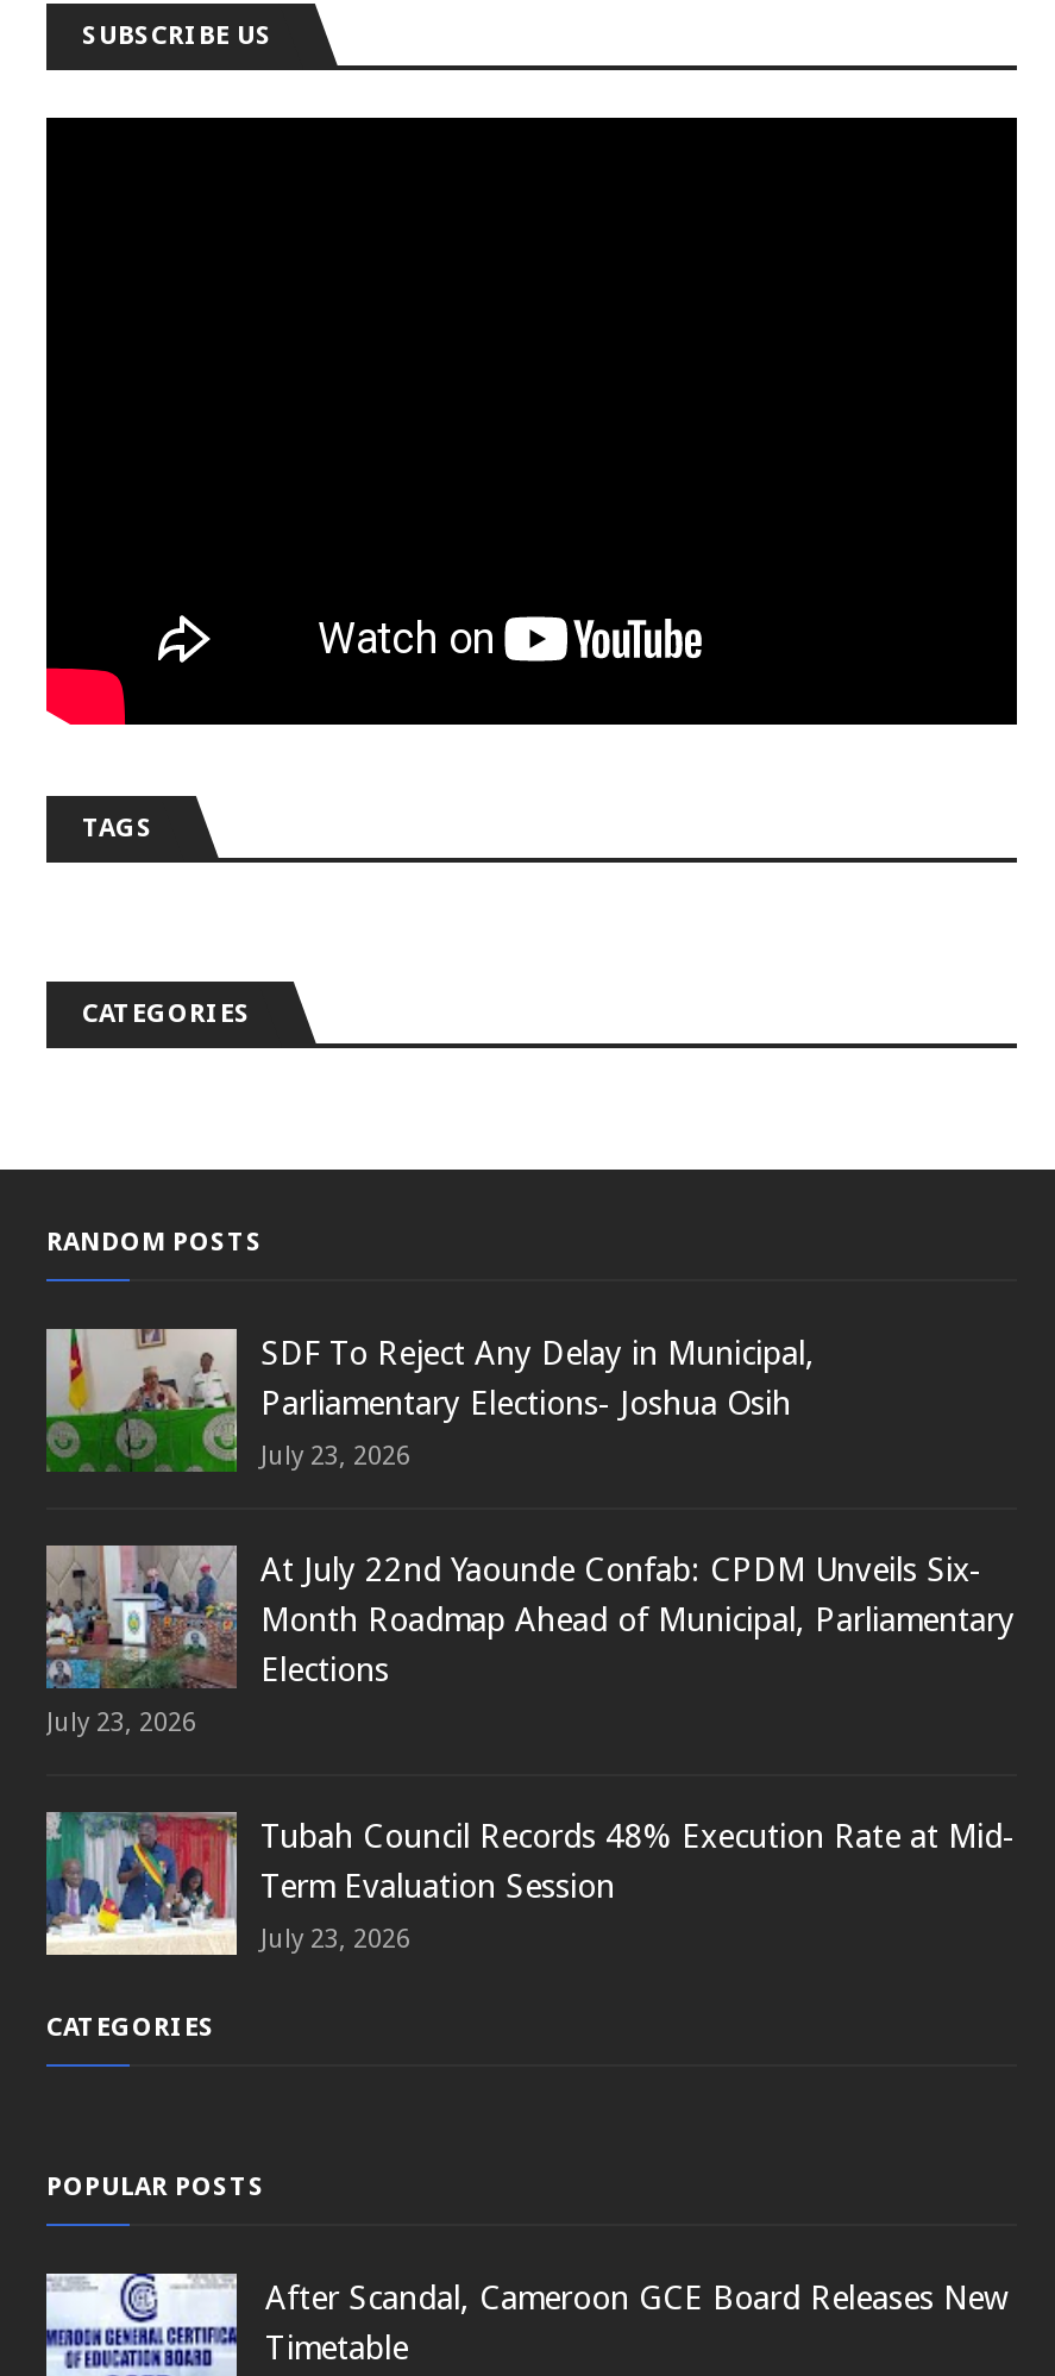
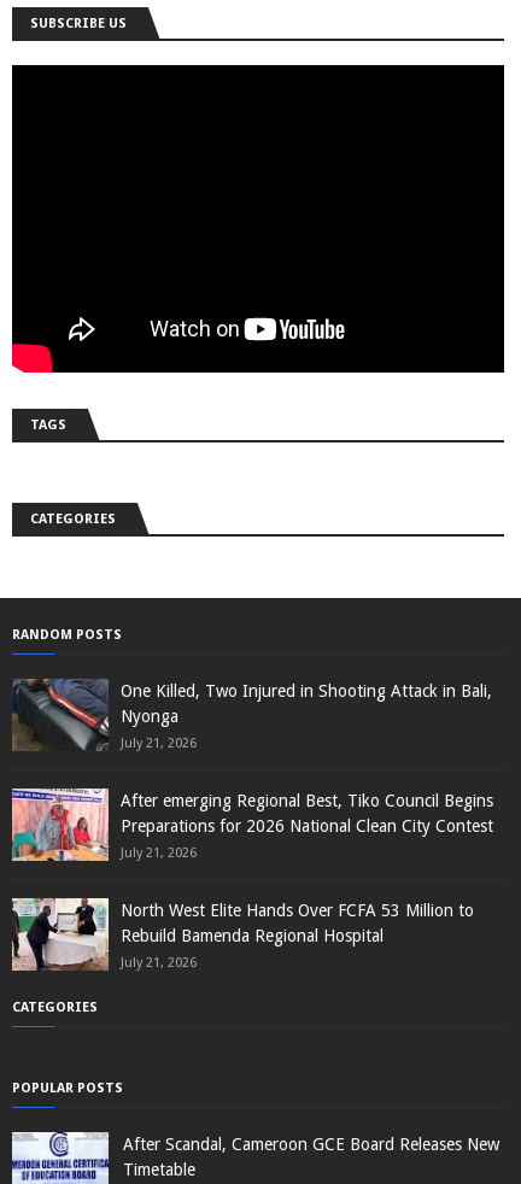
[44,1327,815,1472] [image] | SDF To Reject Any Delay in Municipal, | Parliamentary Elections- Joshua Osih -> [12,679,492,751] [image] | One Killed, Two Injured in Shooting Attack in Bali, | Nyonga
[260,1440,410,1471] July 23, 2026 -> [121,735,197,751] July 21, 2026
[46,1546,1015,1688] [image] | At July 22nd Yaounde Confab: CPDM Unveils Six- | Month Roadmap Ahead of Municipal, Parliamentary | Elections -> [12,789,493,836] [image] | After emerging Regional Best, Tiko Council Begins | Preparations for 2026 National Clean City Contest
[46,1706,196,1737] July 23, 2026 -> [121,845,197,860] July 21, 2026
[46,1812,1015,1957] [image] | Tubah Council Records 48% Execution Rate at Mid- | Term Evaluation Session -> [11,897,474,971] [image] | North West Elite Hands Over FCFA 53 Million to | Rebuild Bamenda Regional Hospital
[260,1923,410,1954] July 23, 2026 -> [121,954,197,970] July 21, 2026

